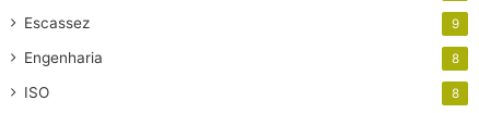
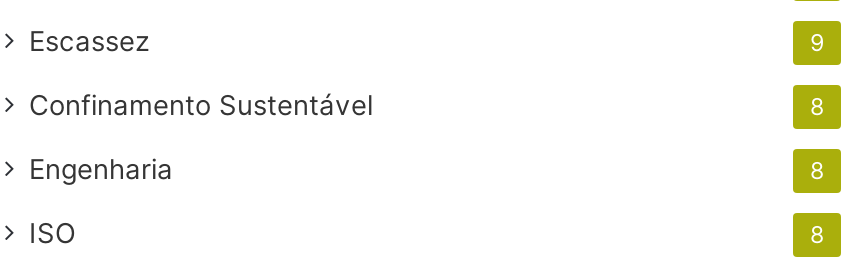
none -> [29,89,824,121] Confinamento Sustentável | 8

